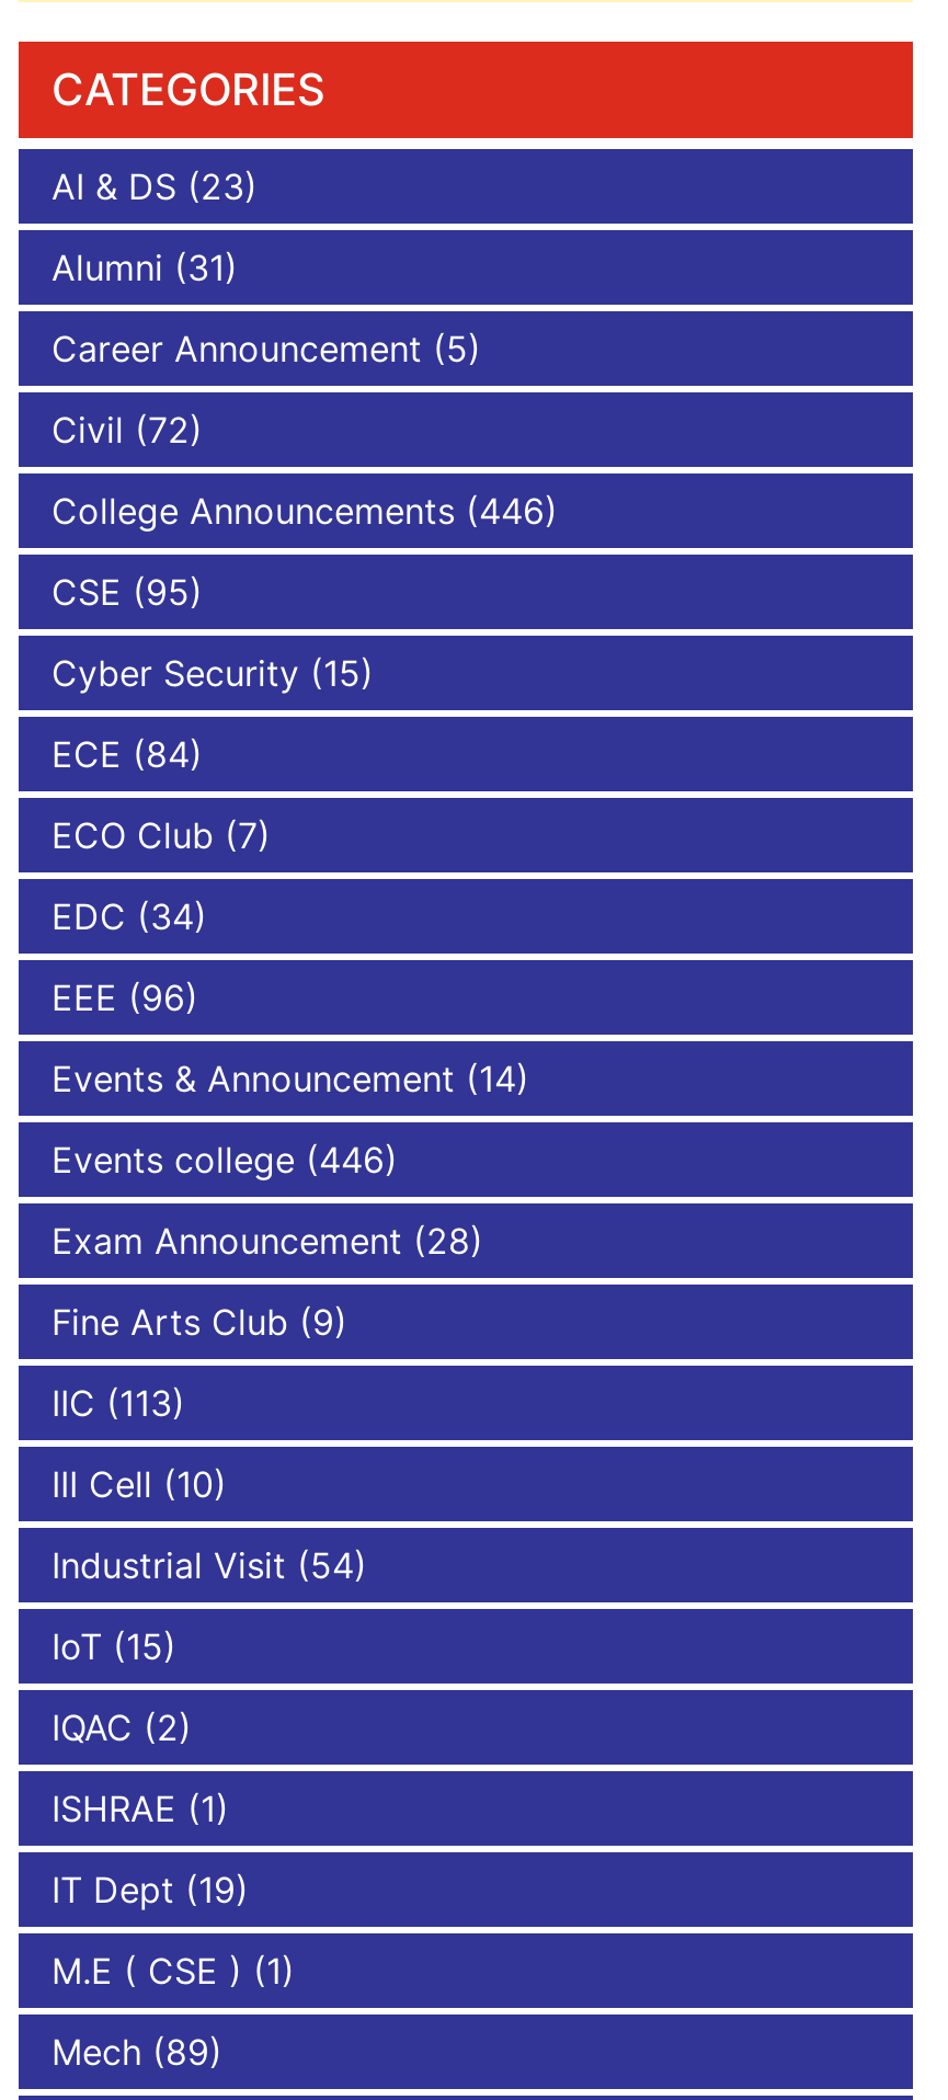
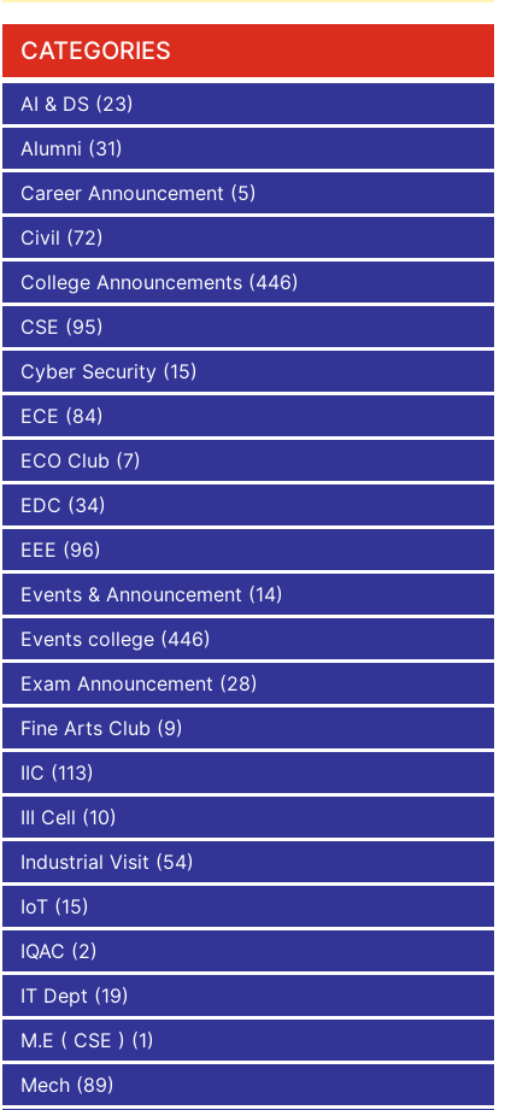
[52,1788,229,1832] ISHRAE (1) -> none

